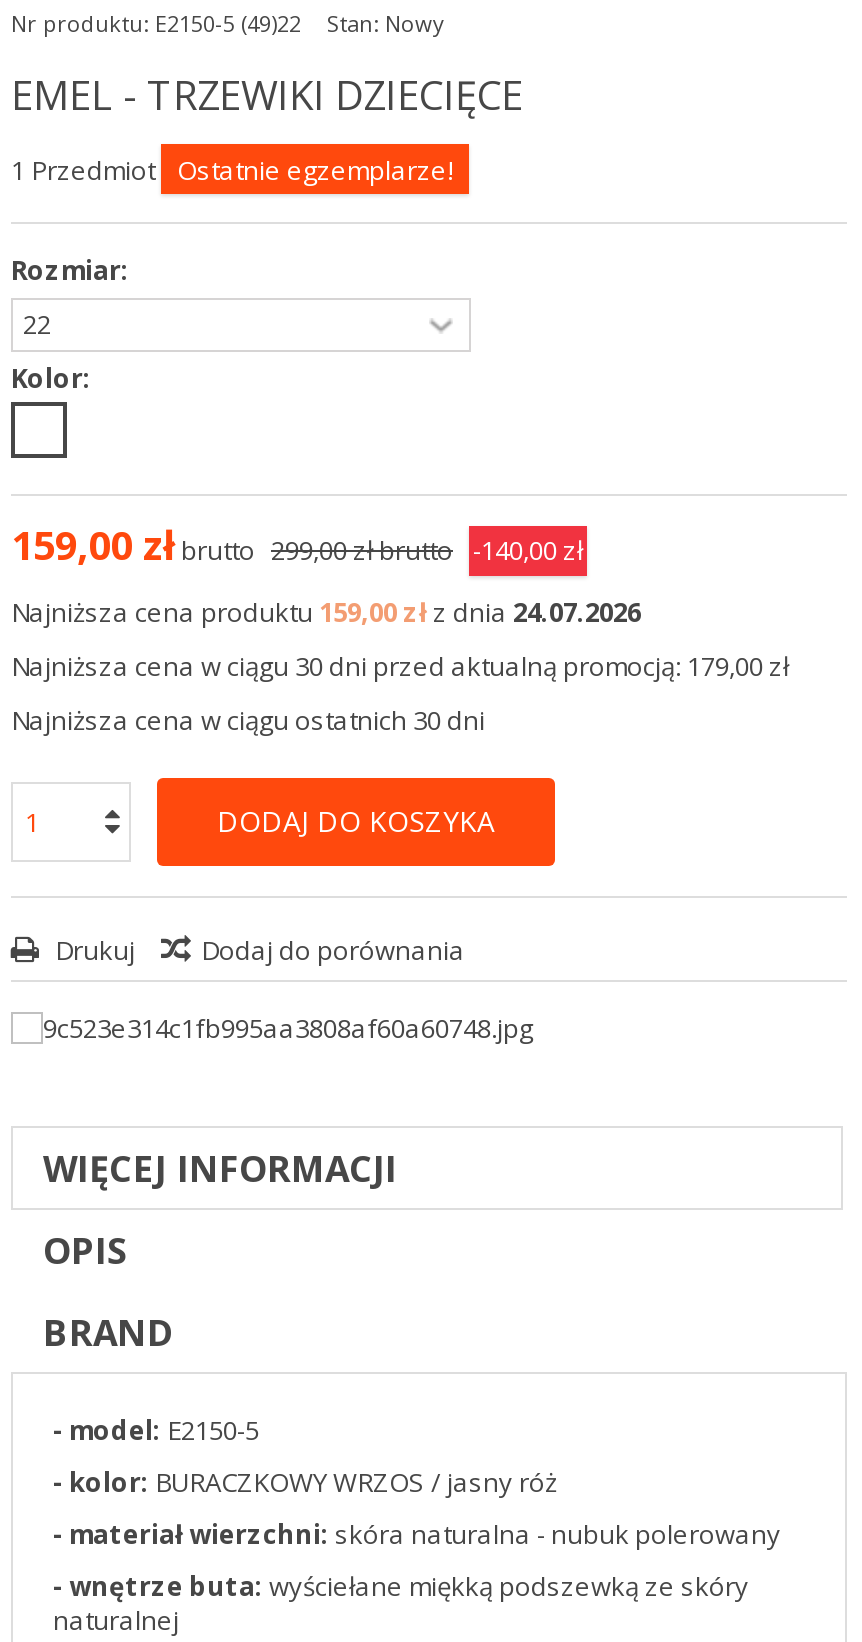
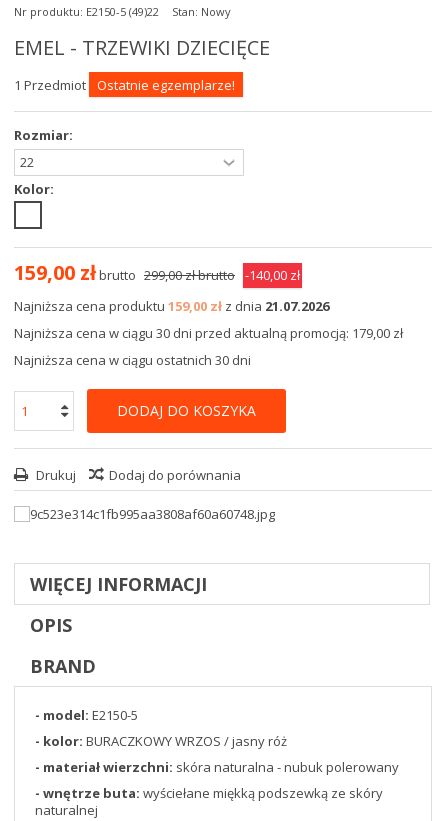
[11,594,641,630] Najniższa cena produktu 159,00 zł z dnia 24.07.2026 -> [14,297,329,315] Najniższa cena produktu 159,00 zł z dnia 21.07.2026

